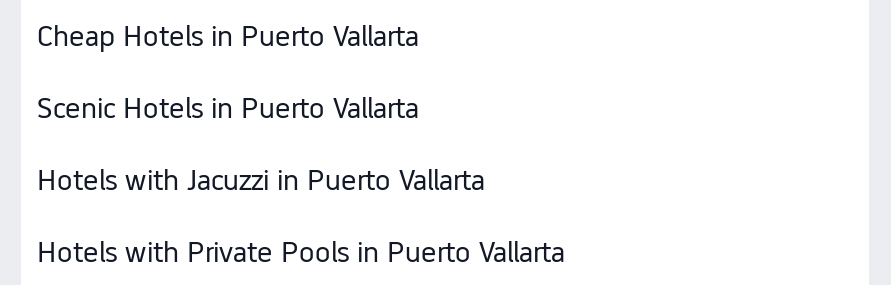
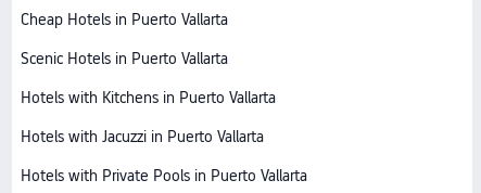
none -> [21,89,276,106] Hotels with Kitchens in Puerto Vallarta

